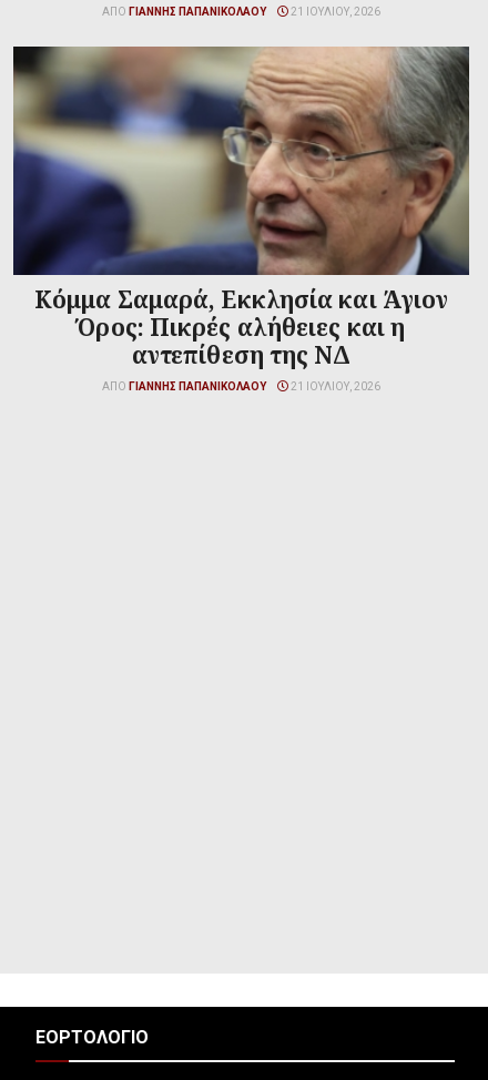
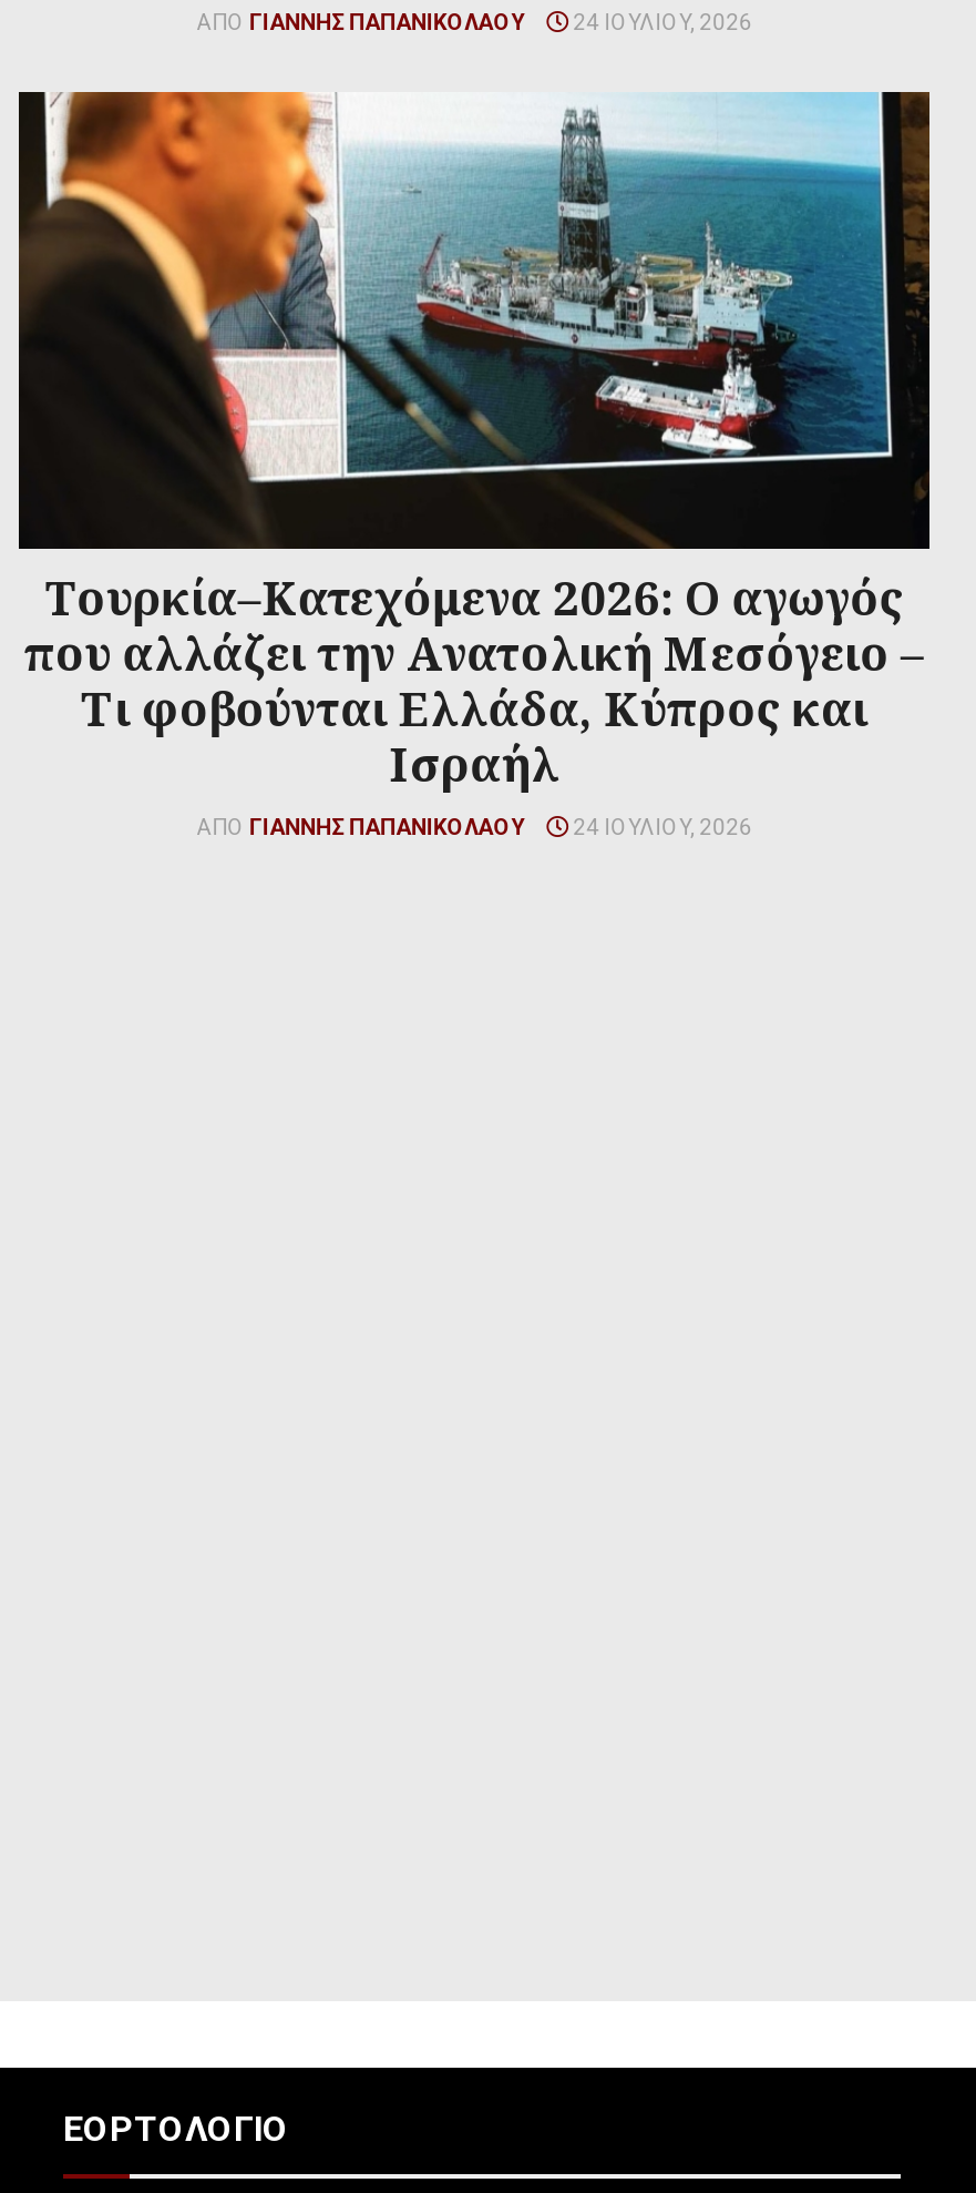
[289,6,381,18] 21 ΙΟΥΛΊΟΥ, 2026 -> [569,10,753,35] 24 ΙΟΥΛΊΟΥ, 2026
[12,45,470,370] [image] | Κόμμα Σαμαρά, Εκκλησία και Άγιον | Όρος: Πικρές αλήθειες και η | αντεπίθεση της ΝΔ -> [19,90,929,794] [image] | Τουρκία–Κατεχόμενα 2026: Ο αγωγός | που αλλάζει την Ανατολική Μεσόγειο – | Τι φοβούνται Ελλάδα, Κύπρος και | Ισραήλ
[289,380,381,392] 21 ΙΟΥΛΊΟΥ, 2026 -> [569,814,753,839] 24 ΙΟΥΛΊΟΥ, 2026

